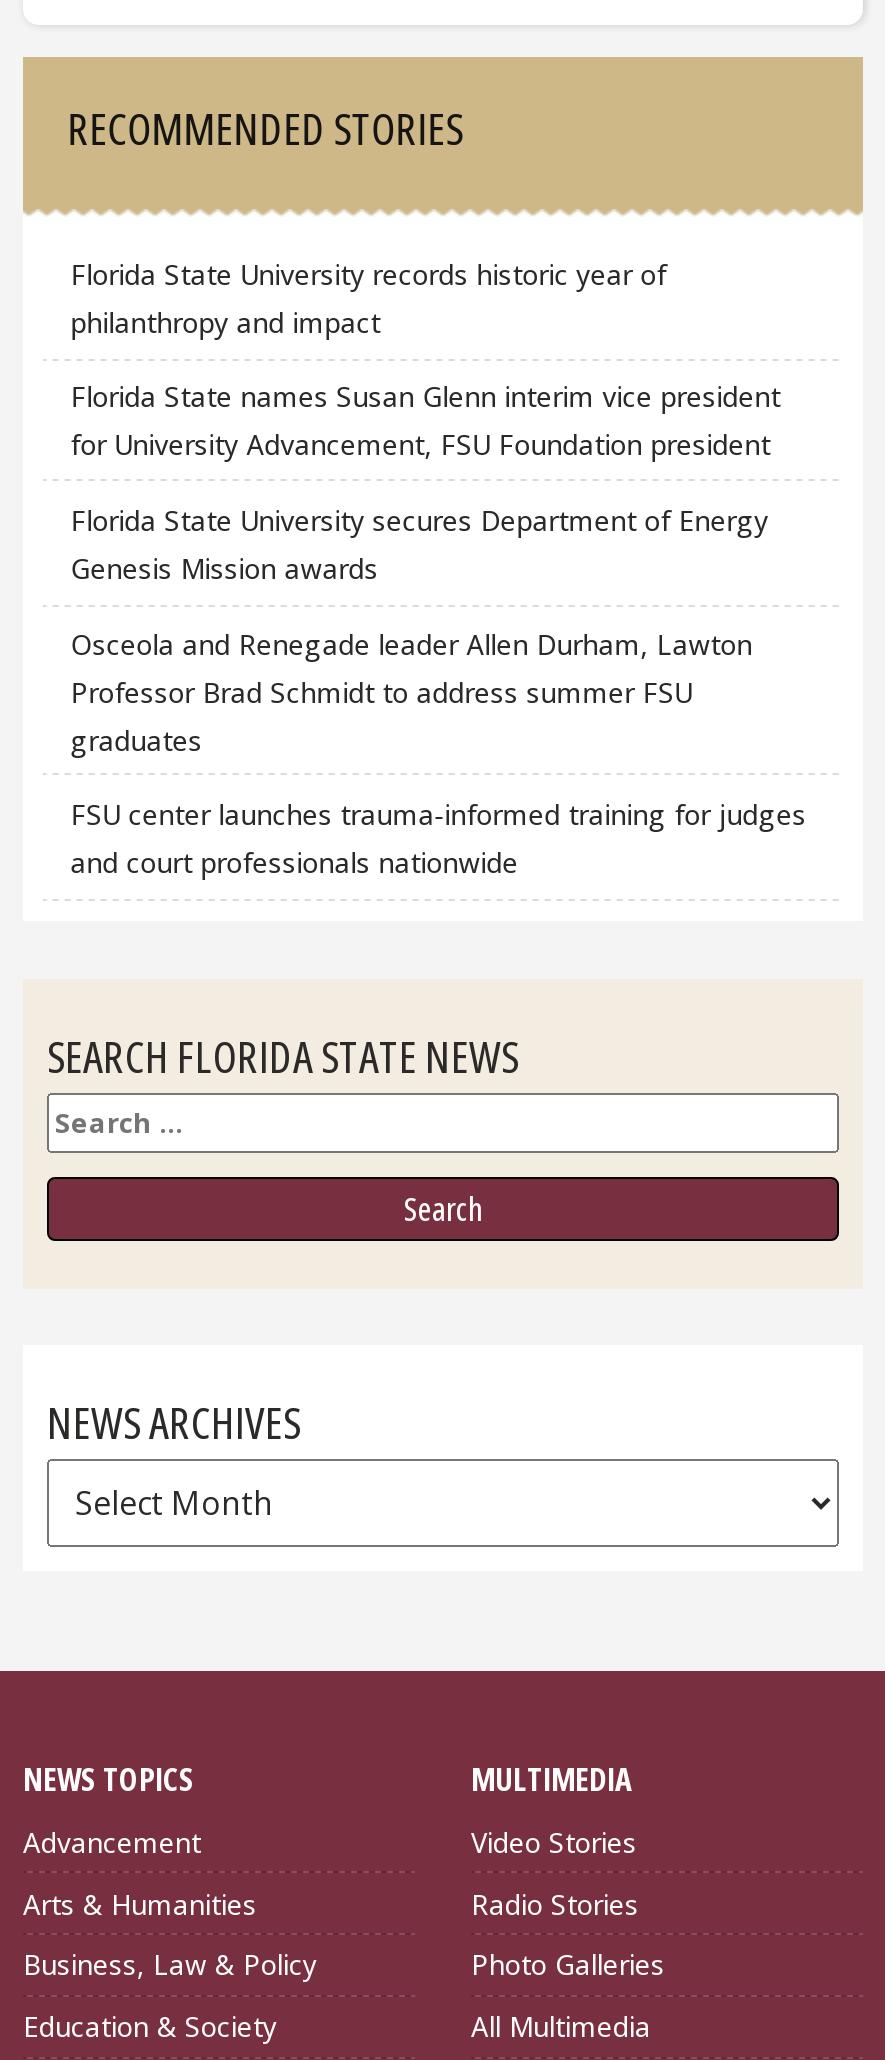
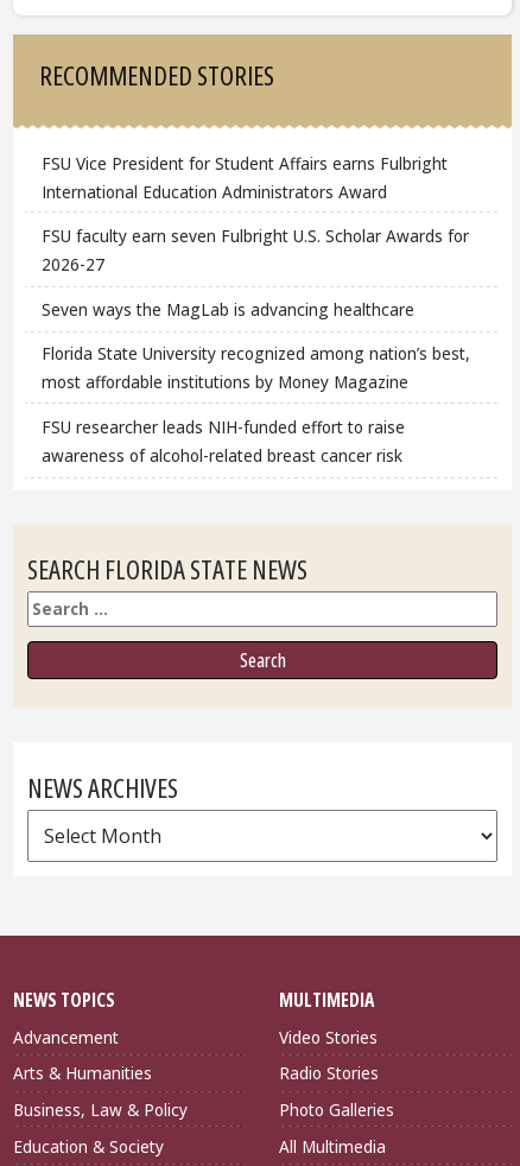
[71,255,667,341] Florida State University records historic year of | philanthropy and impact -> [41,152,447,203] FSU Vice President for Student Affairs earns Fulbright | International Education Administrators Award
[71,378,781,464] Florida State names Susan Glenn interim vice president | for University Advancement, FSU Foundation president -> [41,225,469,276] FSU faculty earn seven Fulbright U.S. Scholar Awards for | 2026-27
[71,502,769,588] Florida State University secures Department of Energy | Genesis Mission awards -> [41,298,414,320] Seven ways the MagLab is advancing healthcare
[71,625,753,759] Osceola and Renegade leader Allen Durham, Lawton | Professor Brad Schmidt to address summer FSU | graduates -> [41,342,470,393] Florida State University recognized among nation’s best, | most affordable institutions by Money Magazine
[71,796,807,882] FSU center launches trauma-informed training for judges | and court professionals nationwide -> [41,415,405,467] FSU researcher leads NIH-funded effort to raise | awareness of alcohol-related breast cancer risk

